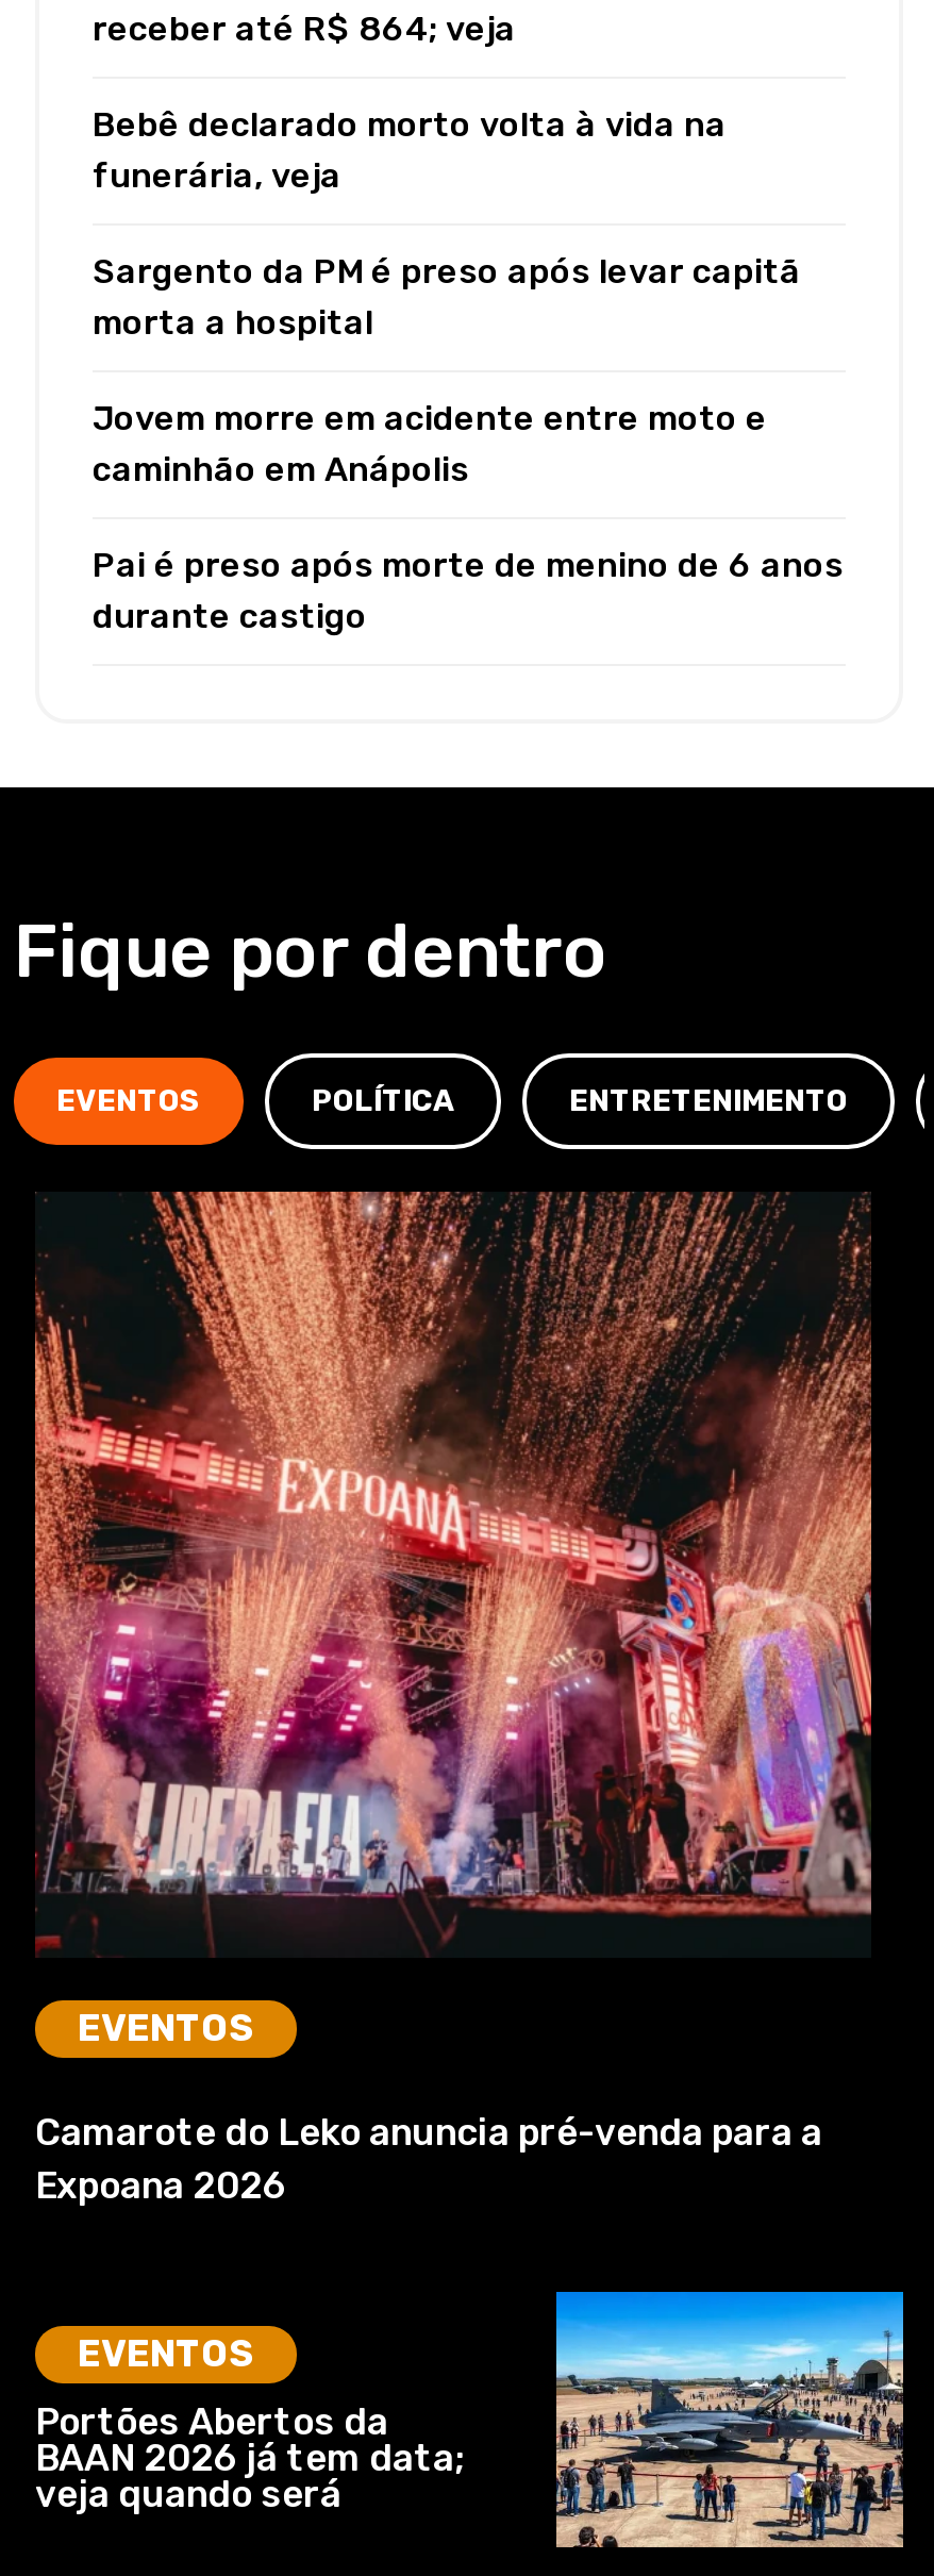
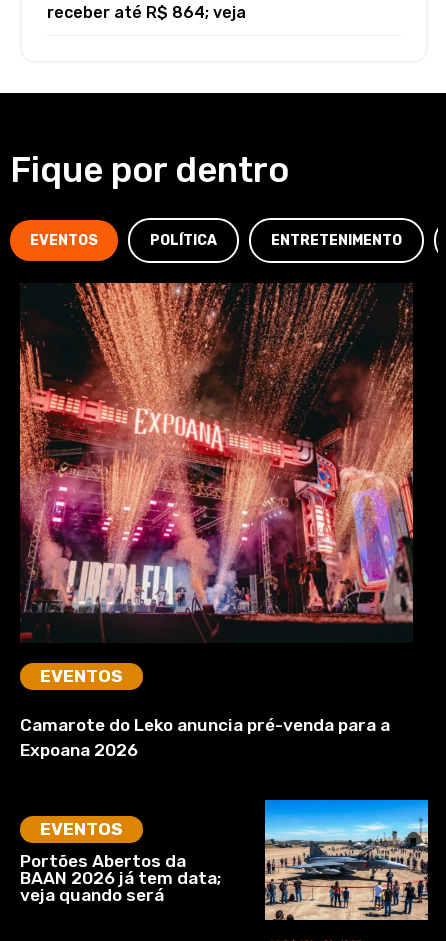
[93,103,844,635] Bebê declarado morto volta à vida na | funerária, veja | Sargento da PM é preso após levar capitã | morta a hospital | Jovem morre em acidente entre moto e | caminhão em Anápolis | Pai é preso após morte de menino de 6 anos | durante castigo -> none

